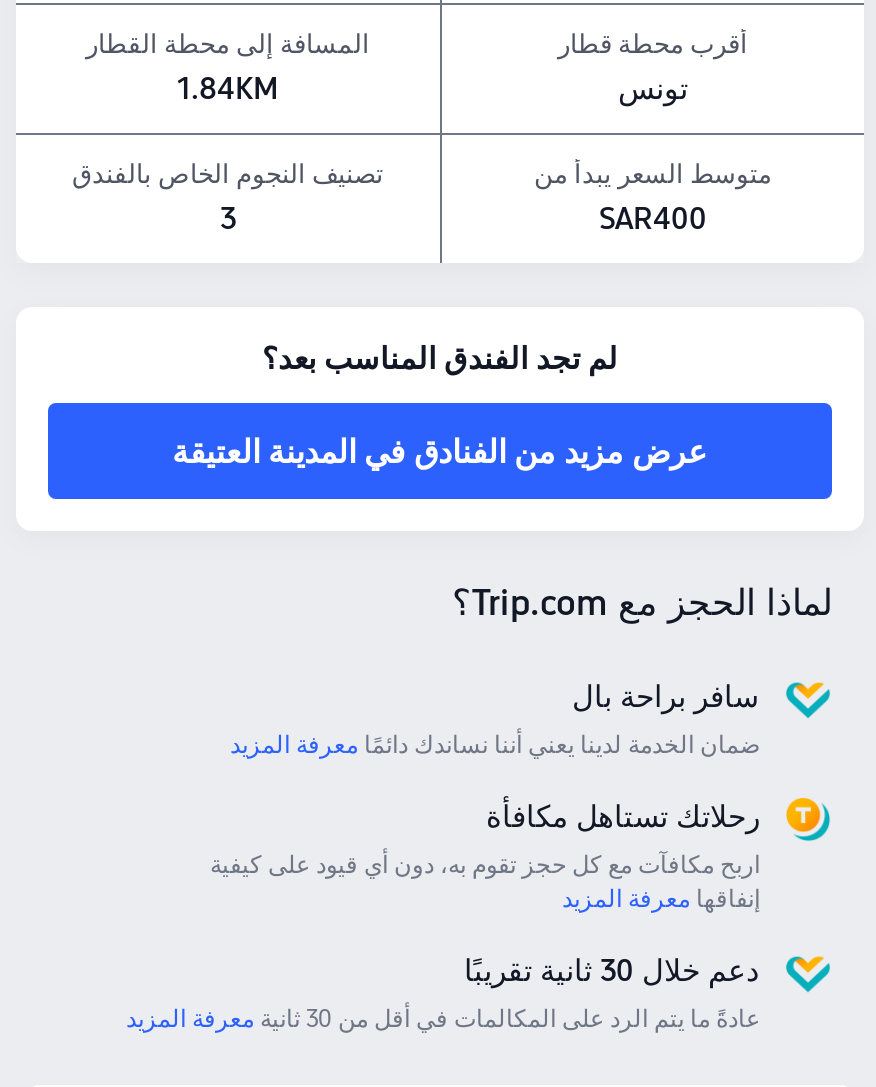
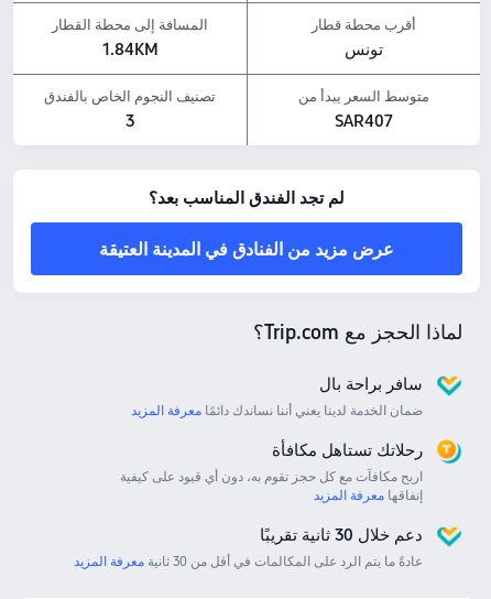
[599,201,707,237] SAR400 -> [335,111,393,131] SAR407

